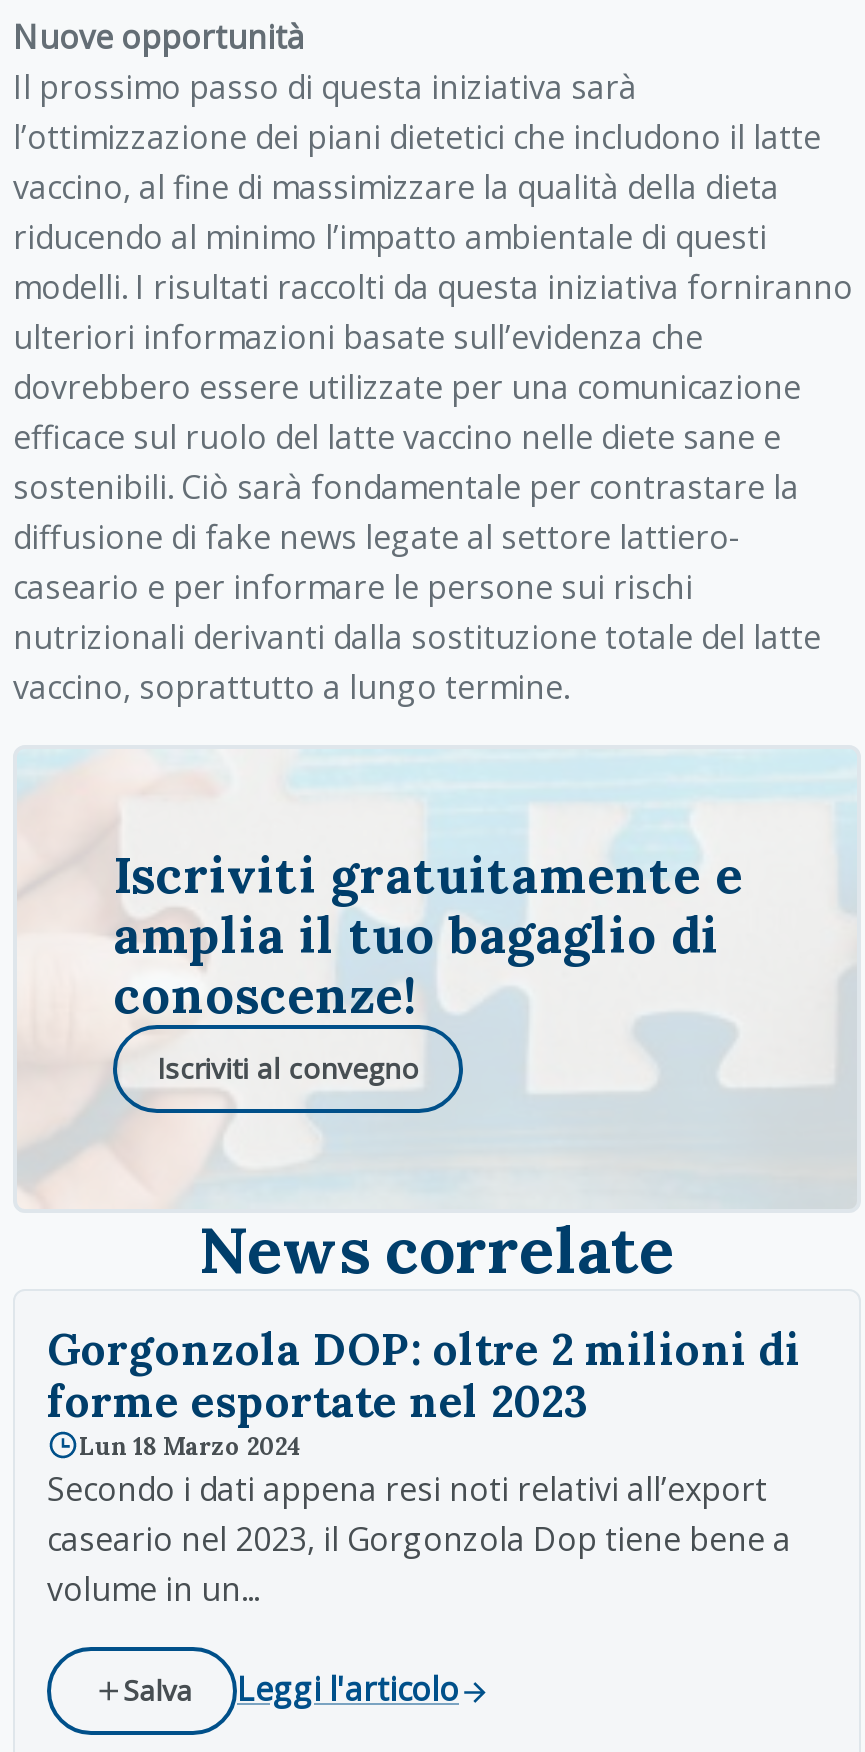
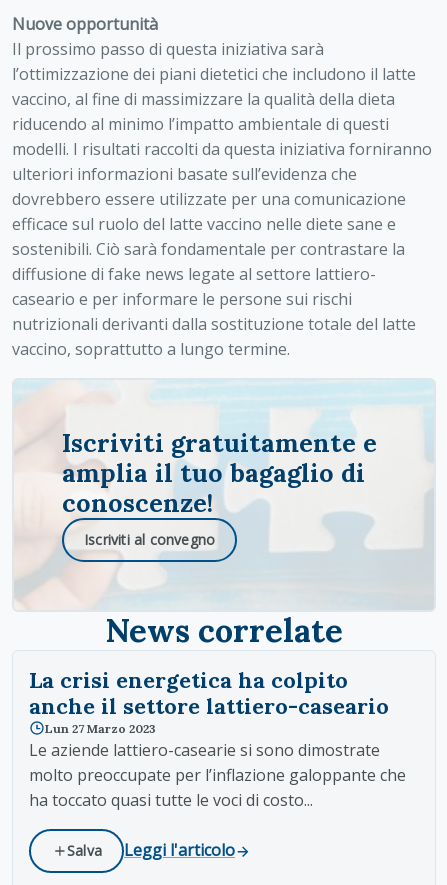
[47,1320,801,1610] Gorgonzola DOP: oltre 2 milioni di | forme esportate nel 2023 | Lun 18 Marzo 2024 | Secondo i dati appena resi noti relativi all’export | caseario nel 2023, il Gorgonzola Dop tiene bene a | volume in un... -> [29,665,406,810] La crisi energetica ha colpito | anche il settore lattiero-caseario | Lun 27 Marzo 2023 | Le aziende lattiero-casearie si sono dimostrate | molto preoccupate per l’inflazione galoppante che | ha toccato quasi tutte le voci di costo...

